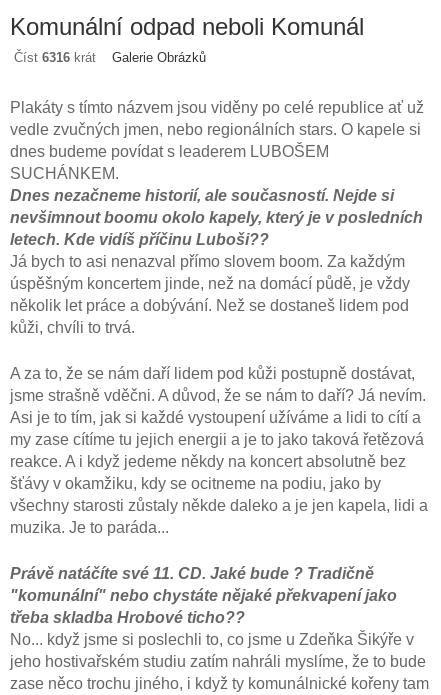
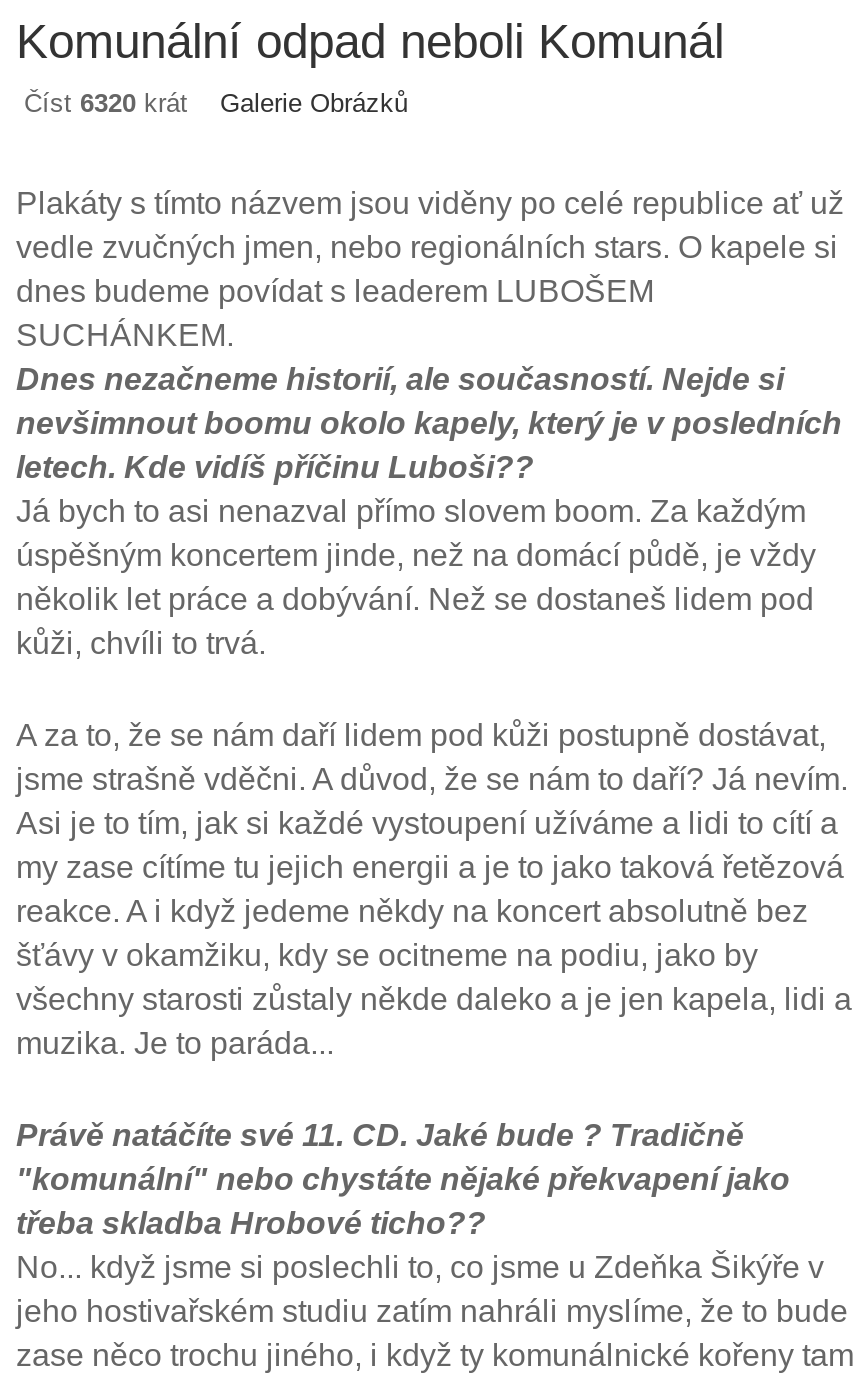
[14,50,206,65] Číst 6316 krát Galerie Obrázků -> [24,88,408,118] Číst 6320 krát Galerie Obrázků

